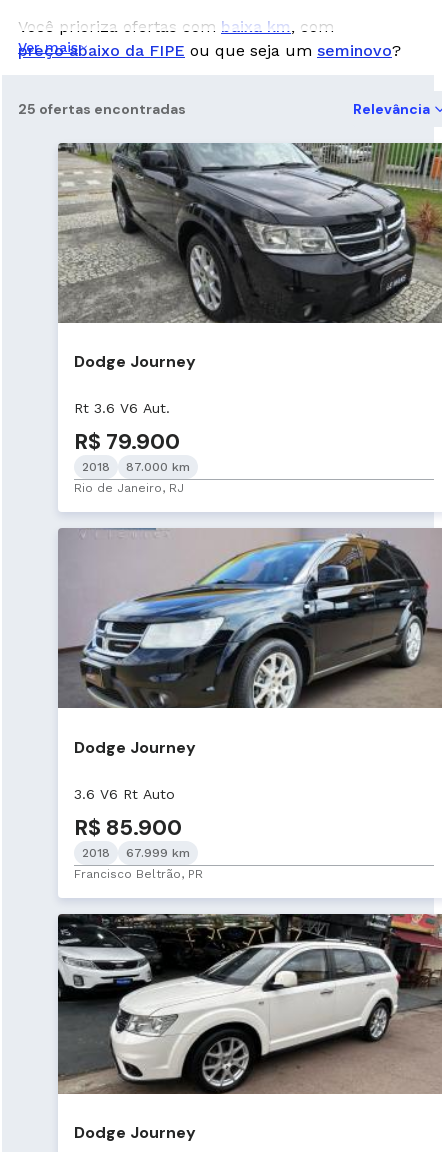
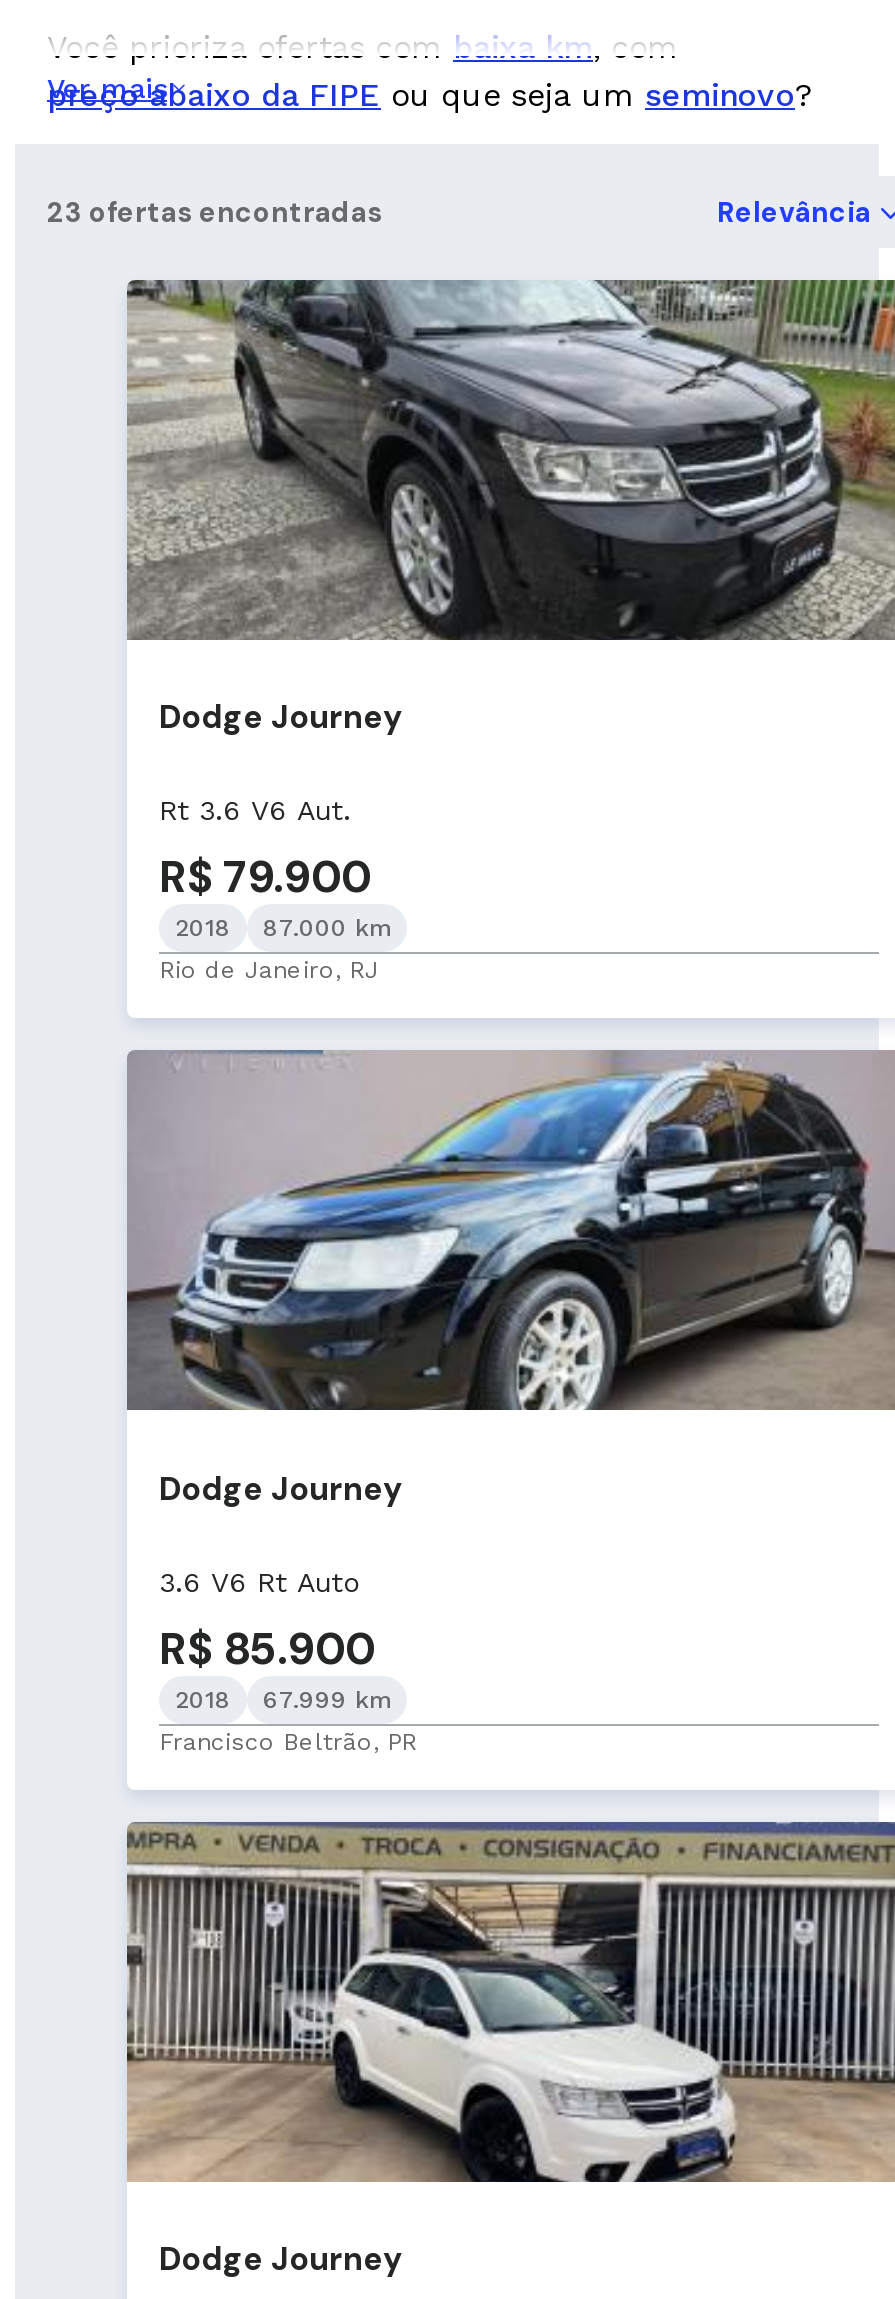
[18,100,186,118] 25 ofertas encontradas -> [47,194,383,230] 23 ofertas encontradas
[57,913,439,1095] [image] -> [125,1820,889,2184] [image]

